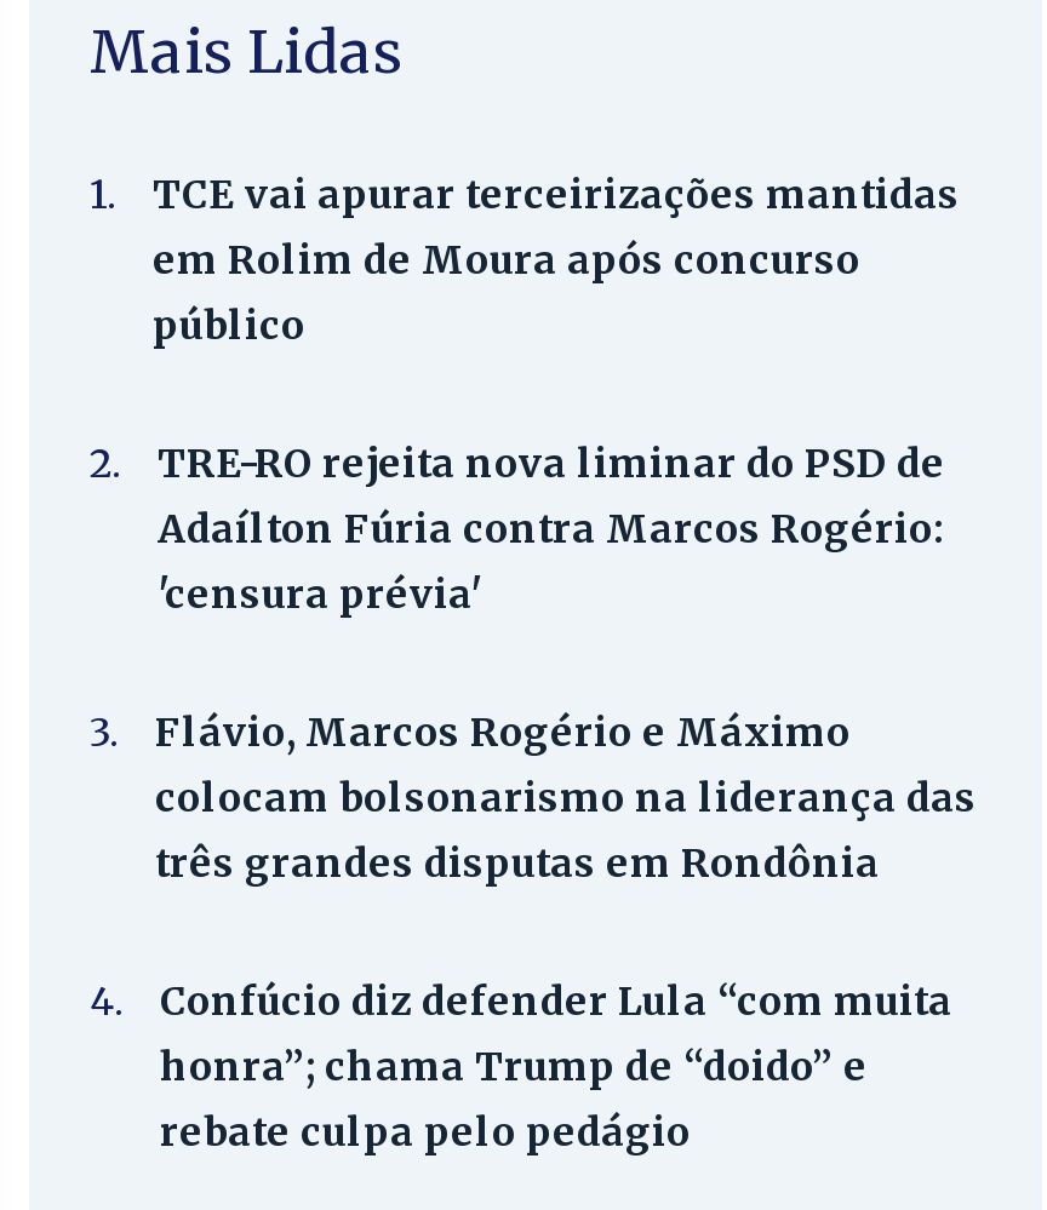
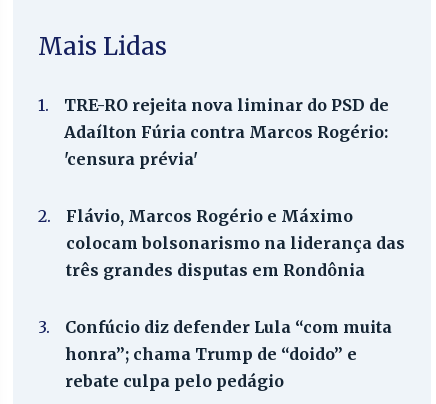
[90,171,960,489] TCE vai apurar terceirizações mantidas | em Rolim de Moura após concurso | público | 2. -> none
[90,709,851,757] 3. Flávio, Marcos Rogério e Máximo -> [38,206,353,226] 2. Flávio, Marcos Rogério e Máximo
[90,978,952,1026] 4. Confúcio diz defender Lula “com muita -> [38,317,392,337] 3. Confúcio diz defender Lula “com muita

